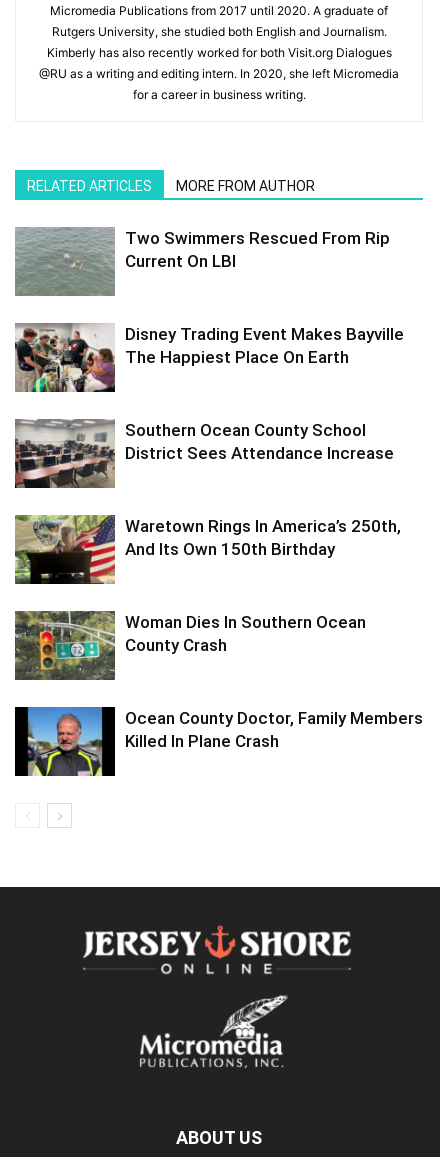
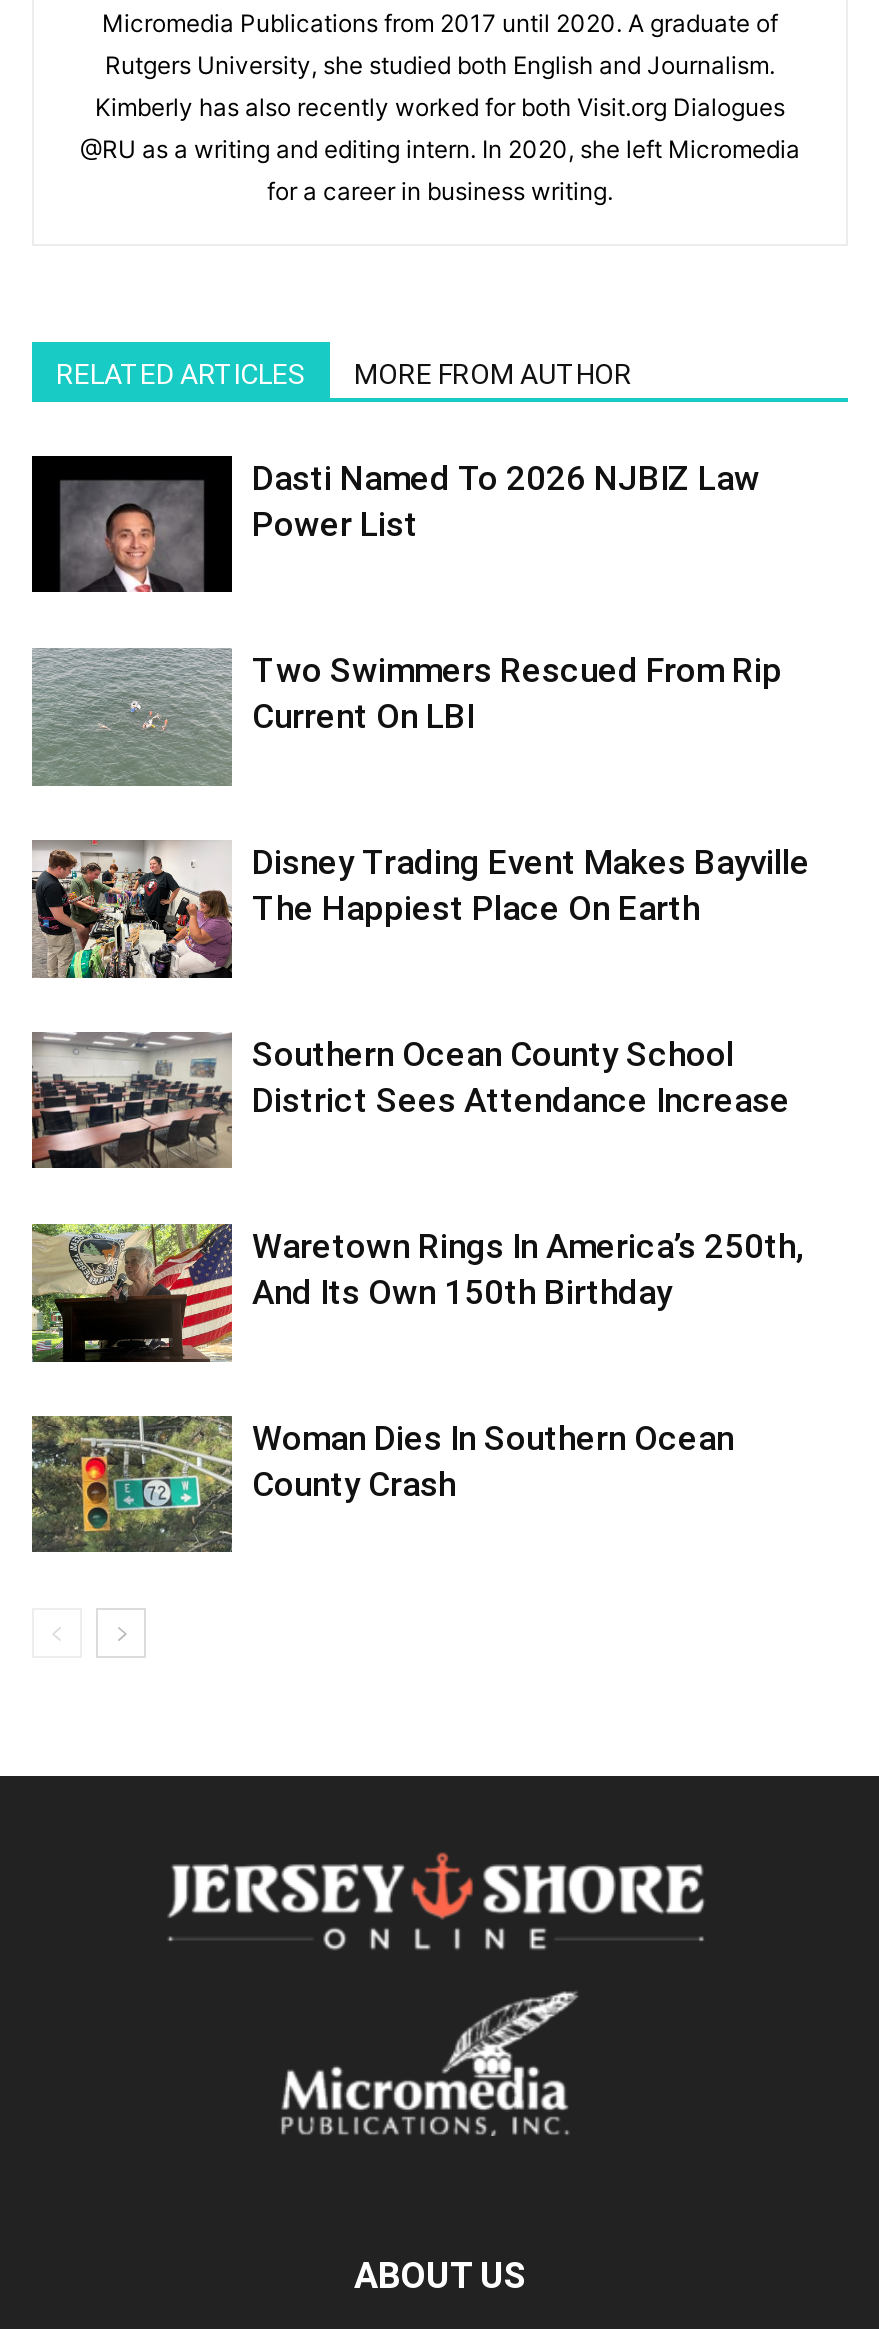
none -> [32,456,760,594] [image] | Dasti Named To 2026 NJBIZ Law | Power List
moved [14,227,404,655] -> [30,646,810,1503]: [image] | Two Swimmers Rescued From Rip | Current On LBI | ... | Woman Dies In Southern Ocean | County Crash
[14,706,423,777] [image] | Ocean County Doctor, Family Members | Killed In Plane Crash -> none

